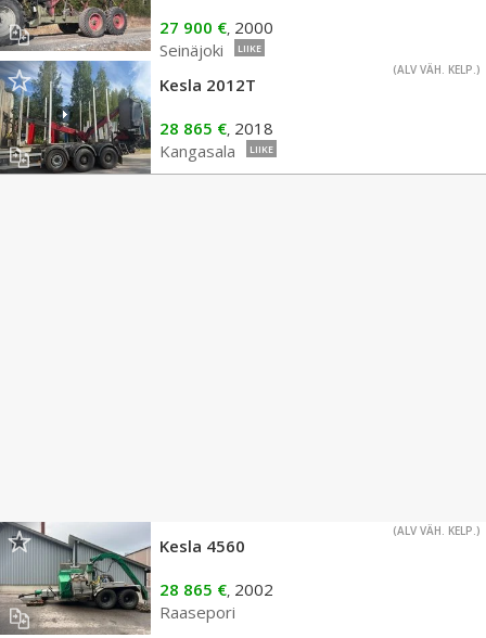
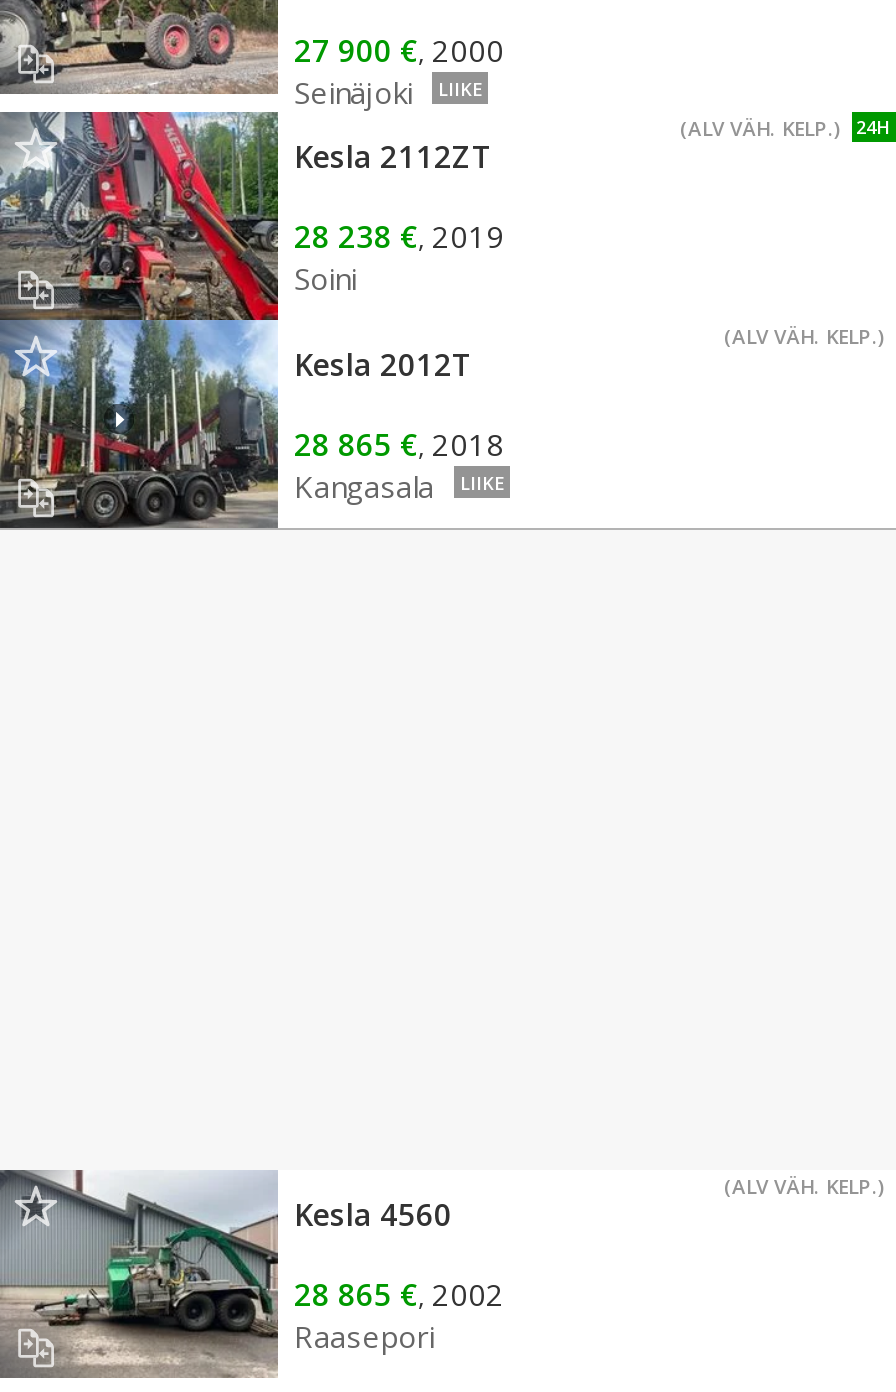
none -> [6,110,890,322] [image] | 24H | (ALV VÄH. KELP.) | Kesla 2112ZT | 28 238 €, 2019 | Soini

